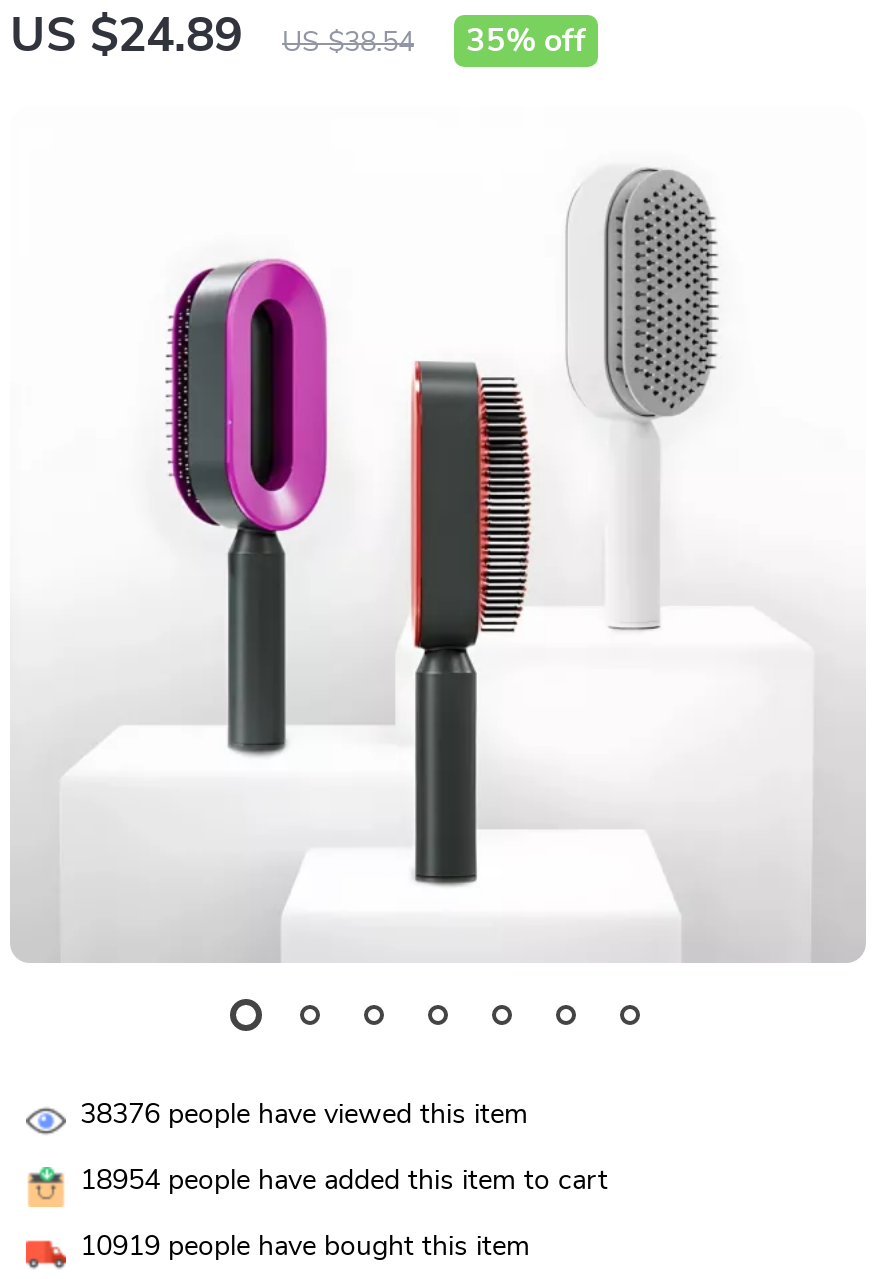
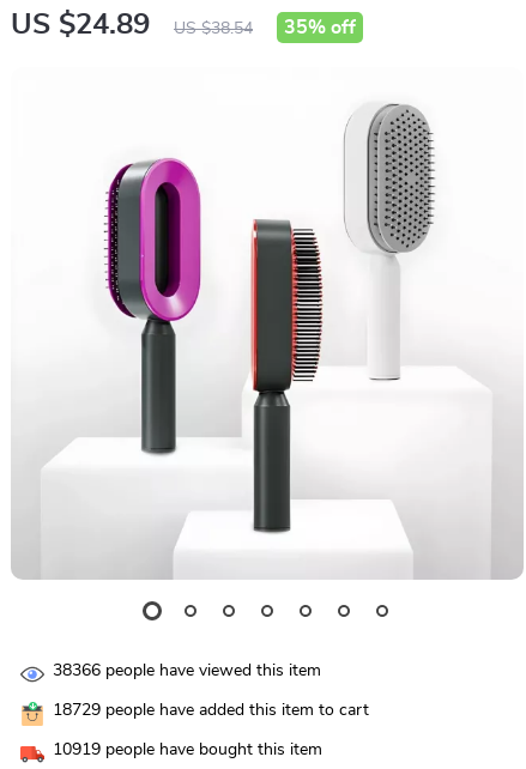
[80,1101,528,1129] 38376 people have viewed this item -> [53,663,321,679] 38366 people have viewed this item
[80,1167,608,1195] 18954 people have added this item to cart -> [53,702,369,719] 18729 people have added this item to cart

